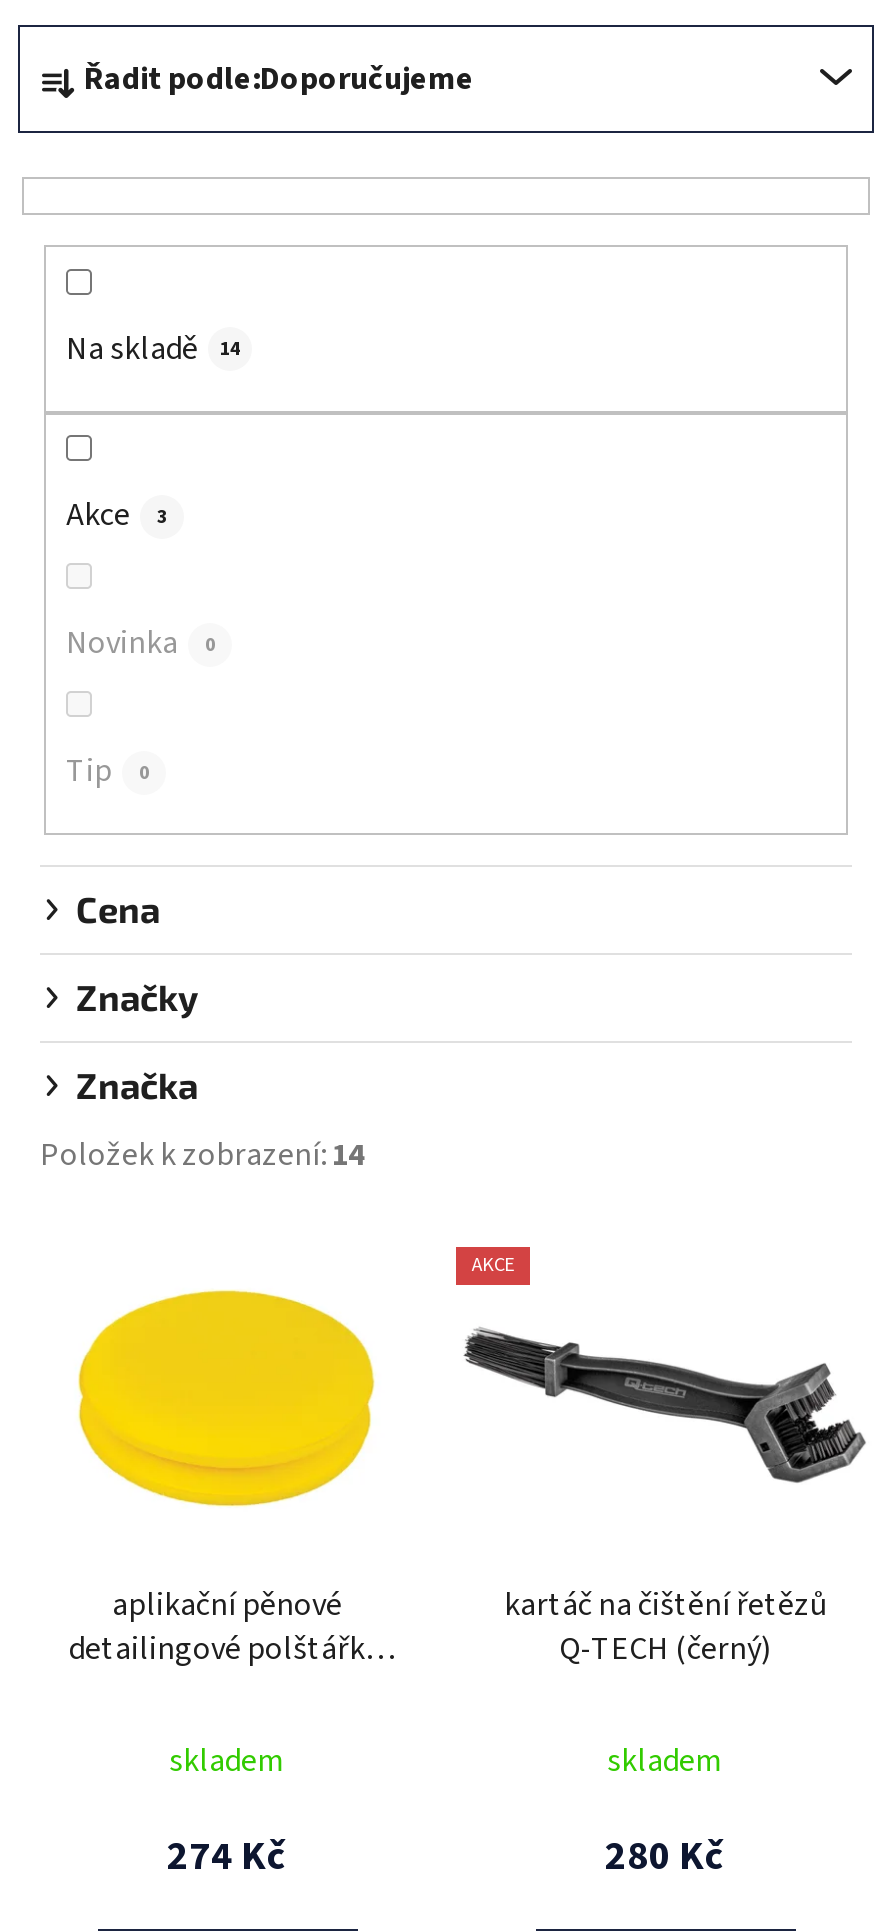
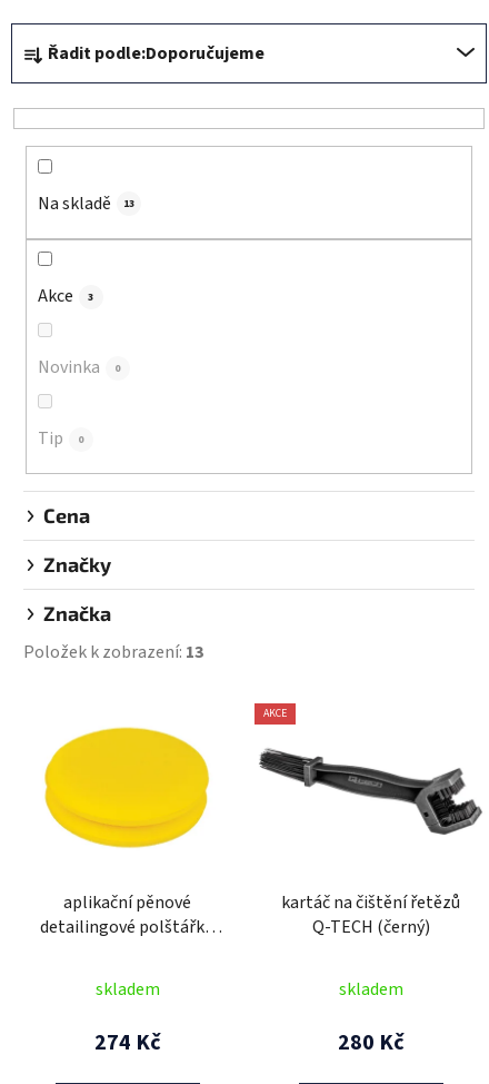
[220,336,240,364] 14 -> [123,196,134,212] 13
[40,1134,364,1178] Položek k zobrazení: 14 -> [23,640,203,665] Položek k zobrazení: 13

